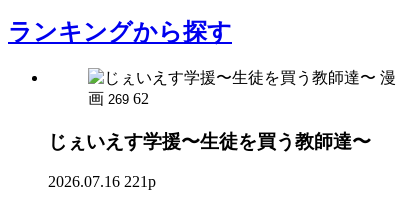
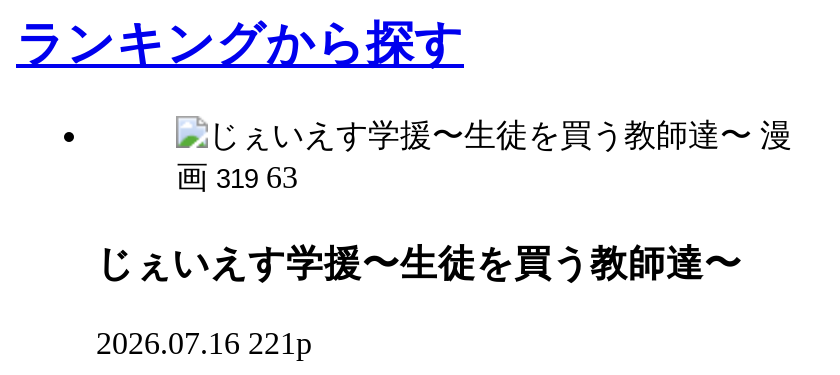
[88,90,149,107] 画 269 62 -> [176,160,298,194] 画 319 63

